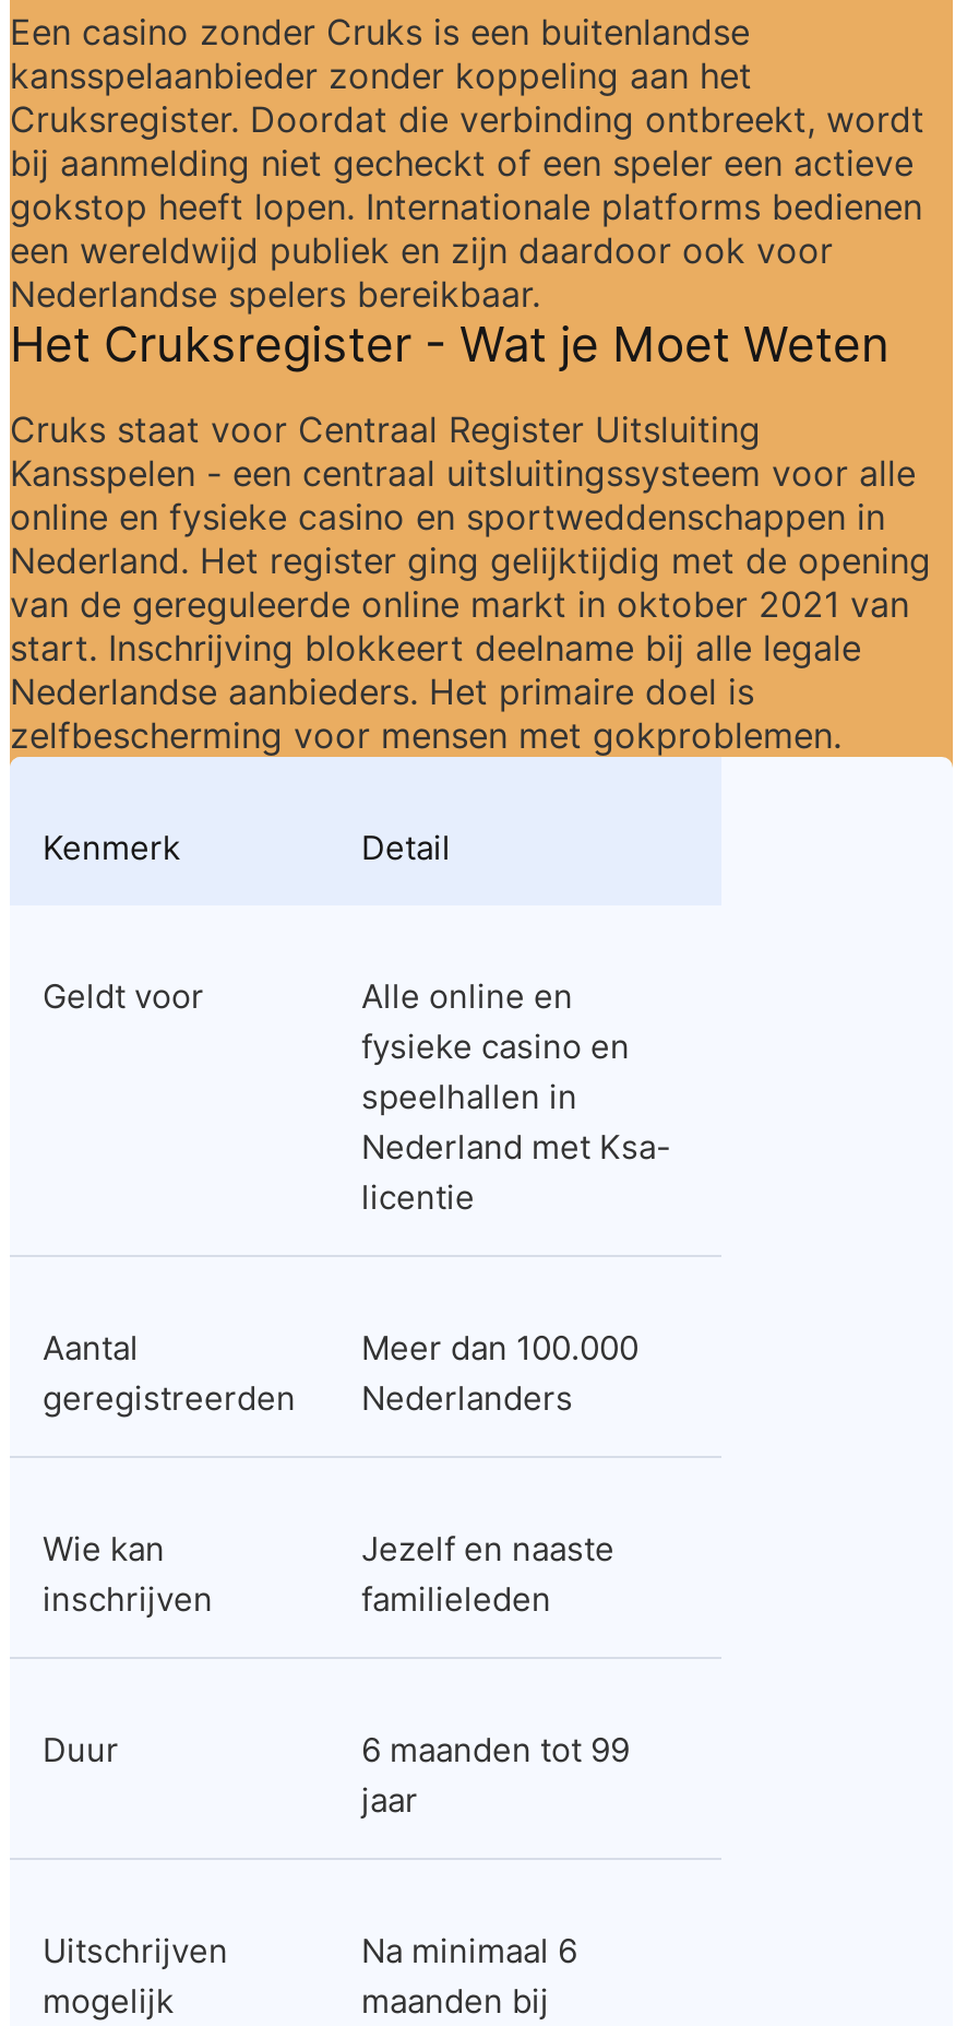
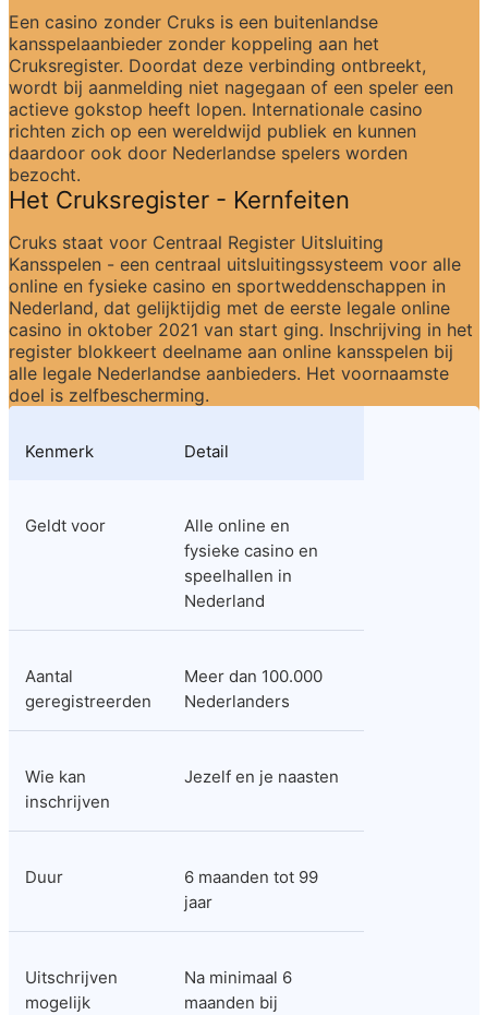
[10,97,924,372] Cruksregister. Doordat die verbinding ontbreekt, wordt | bij aanmelding niet gecheckt of een speler een actieve | gokstop heeft lopen. Internationale platforms bedienen | een wereldwijd publiek en zijn daardoor ook voor | Nederlandse spelers bereikbaar. | Het Cruksregister - Wat je Moet Weten -> [9,55,453,214] Cruksregister. Doordat deze verbinding ontbreekt, | wordt bij aanmelding niet nagegaan of een speler een | actieve gokstop heeft lopen. Internationale casino | richten zich op een wereldwijd publiek en kunnen | daardoor ook door Nederlandse spelers worden | bezocht. | Het Cruksregister - Kernfeiten
moved [10,407,916,538] -> [9,231,461,297]: Cruks staat voor Centraal Register Uitsluiting | Kansspelen - een centraal uitsluitingssysteem voor alle | online en fysieke casino en sportweddenschappen in
[10,538,931,757] Nederland. Het register ging gelijktijdig met de opening | van de gereguleerde online markt in oktober 2021 van | start. Inschrijving blokkeert deelname bij alle legale | Nederlandse aanbieders. Het primaire doel is | zelfbescherming voor mensen met gokproblemen. -> [9,297,473,406] Nederland, dat gelijktijdig met de eerste legale online | casino in oktober 2021 van start ging. Inschrijving in het | register blokkeert deelname aan online kansspelen bij | alle legale Nederlandse aanbieders. Het voornaamste | doel is zelfbescherming.
moved [43,827,630,1117] -> [25,441,318,586]: Kenmerk | Detail | Geldt voor | Alle online en | fysieke casino en | speelhallen in
[361,1126,671,1218] Nederland met Ksa- | licentie -> [184,590,265,611] Nederland
[361,1528,614,1620] Jezelf en naaste | familieleden -> [184,766,339,787] Jezelf en je naasten

